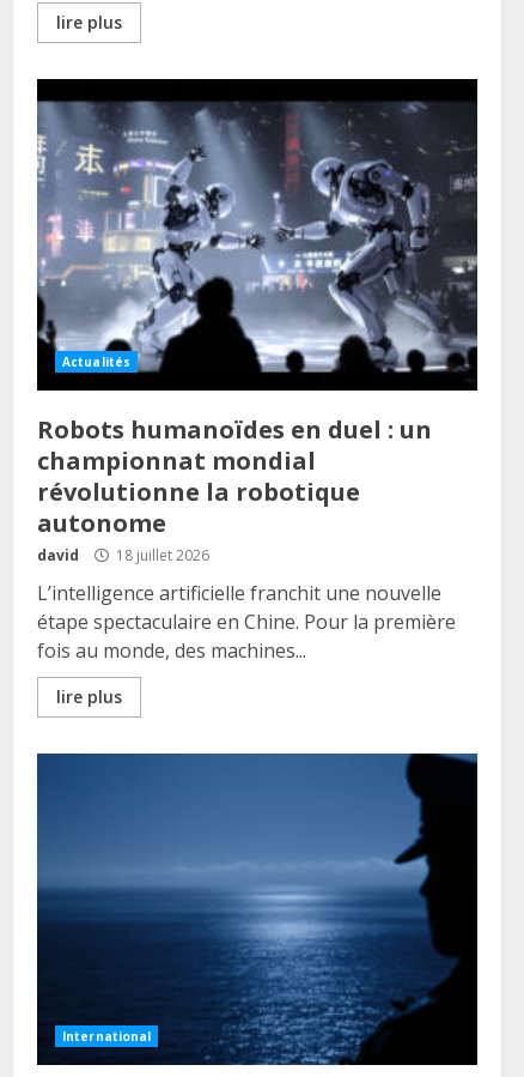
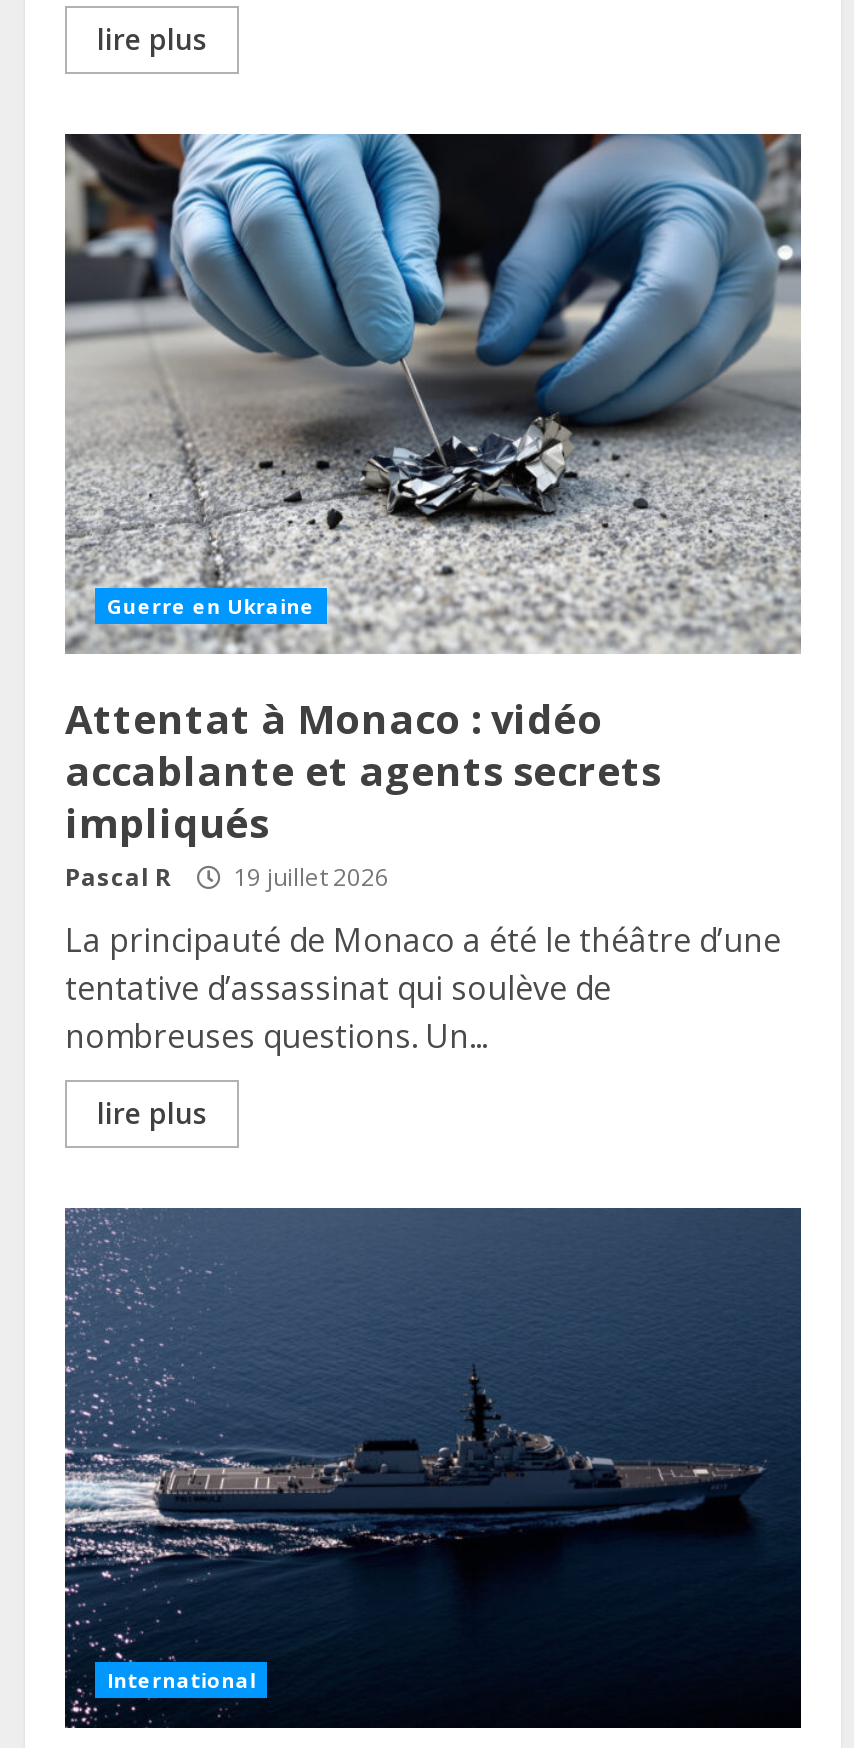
[37,78,479,391] [image] | Actualités -> [65,132,801,652] [image] | Guerre en Ukraine
[37,413,432,565] Robots humanoïdes en duel : un | championnat mondial | révolutionne la robotique | autonome | david | 18 juillet 2026 -> [65,692,661,894] Attentat à Monaco : vidéo | accablante et agents secrets | impliqués | Pascal R | 19 juillet 2026
[37,580,456,664] L’intelligence artificielle franchit une nouvelle | étape spectaculaire en Chine. Pour la première | fois au monde, des machines... -> [65,918,781,1058] La principauté de Monaco a été le théâtre d’une | tentative d’assassinat qui soulève de | nombreuses questions. Un...
[36,754,477,1066] [image] -> [65,1208,801,1730] [image]

